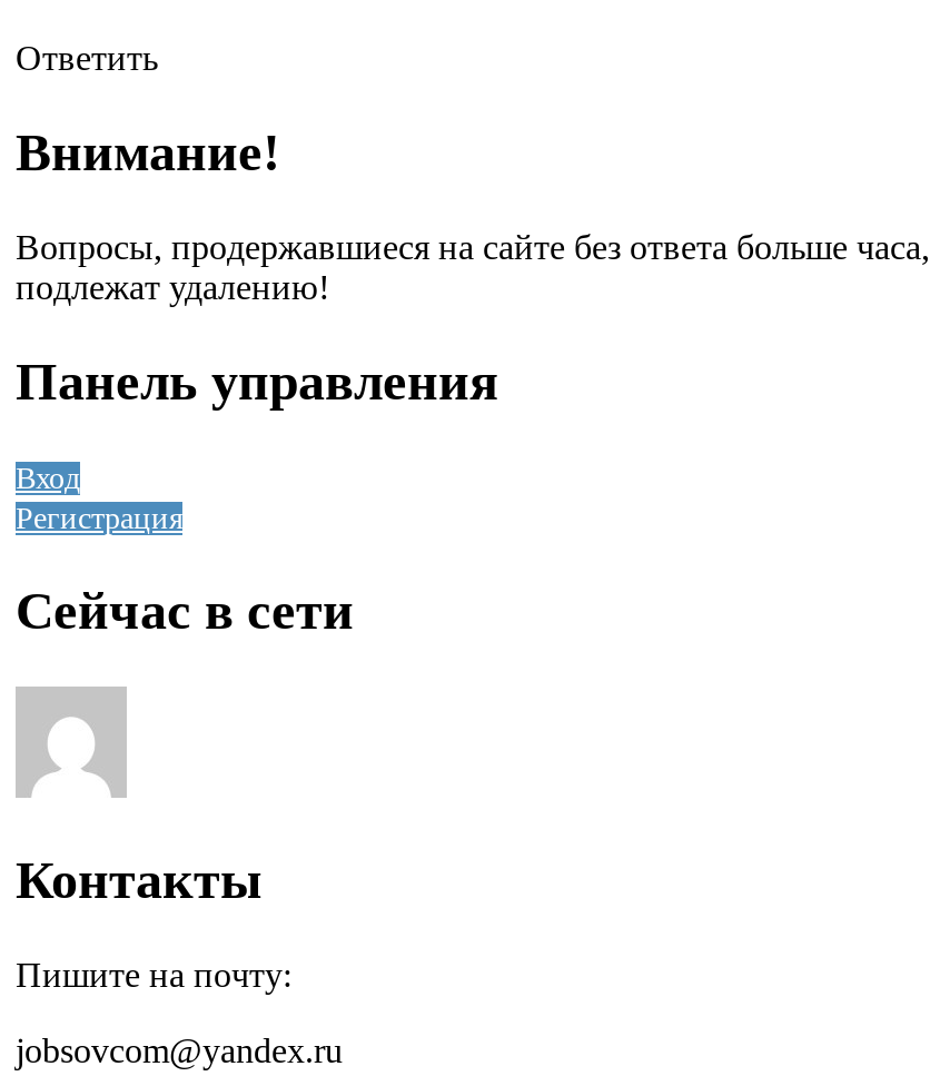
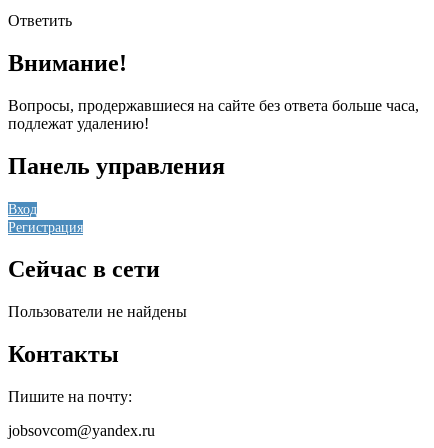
none -> [8,303,187,320] Пользователи не найдены

